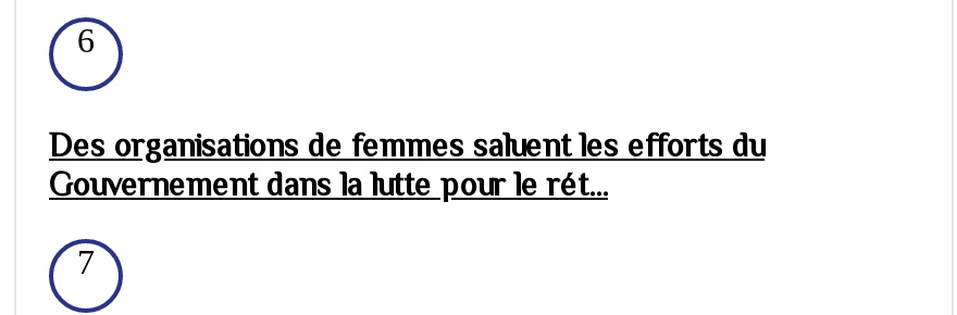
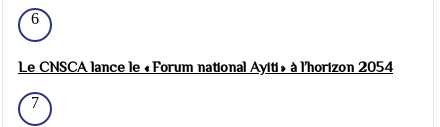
[49,126,765,202] Des organisations de femmes saluent les efforts du | Gouvernement dans la lutte pour le rét... -> [18,58,393,75] Le CNSCA lance le « Forum national Ayiti » à l’horizon 2054

